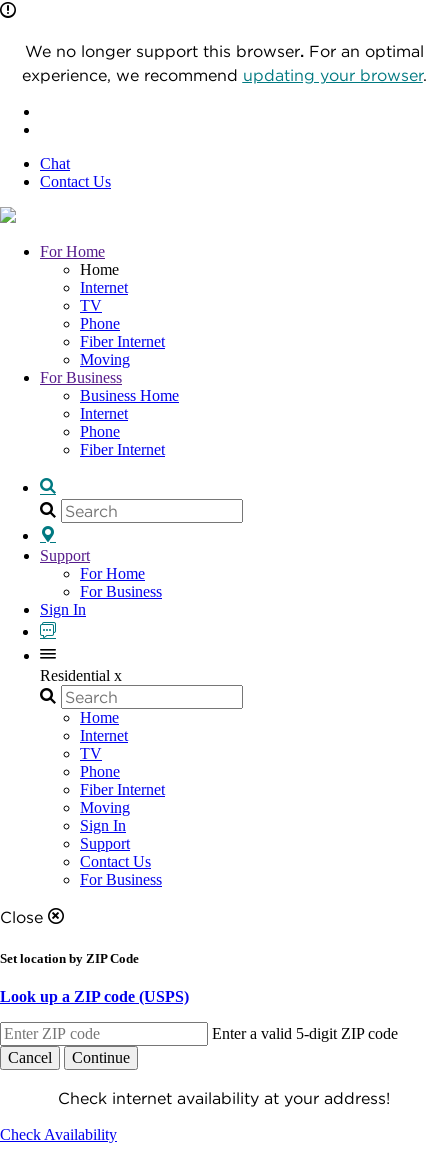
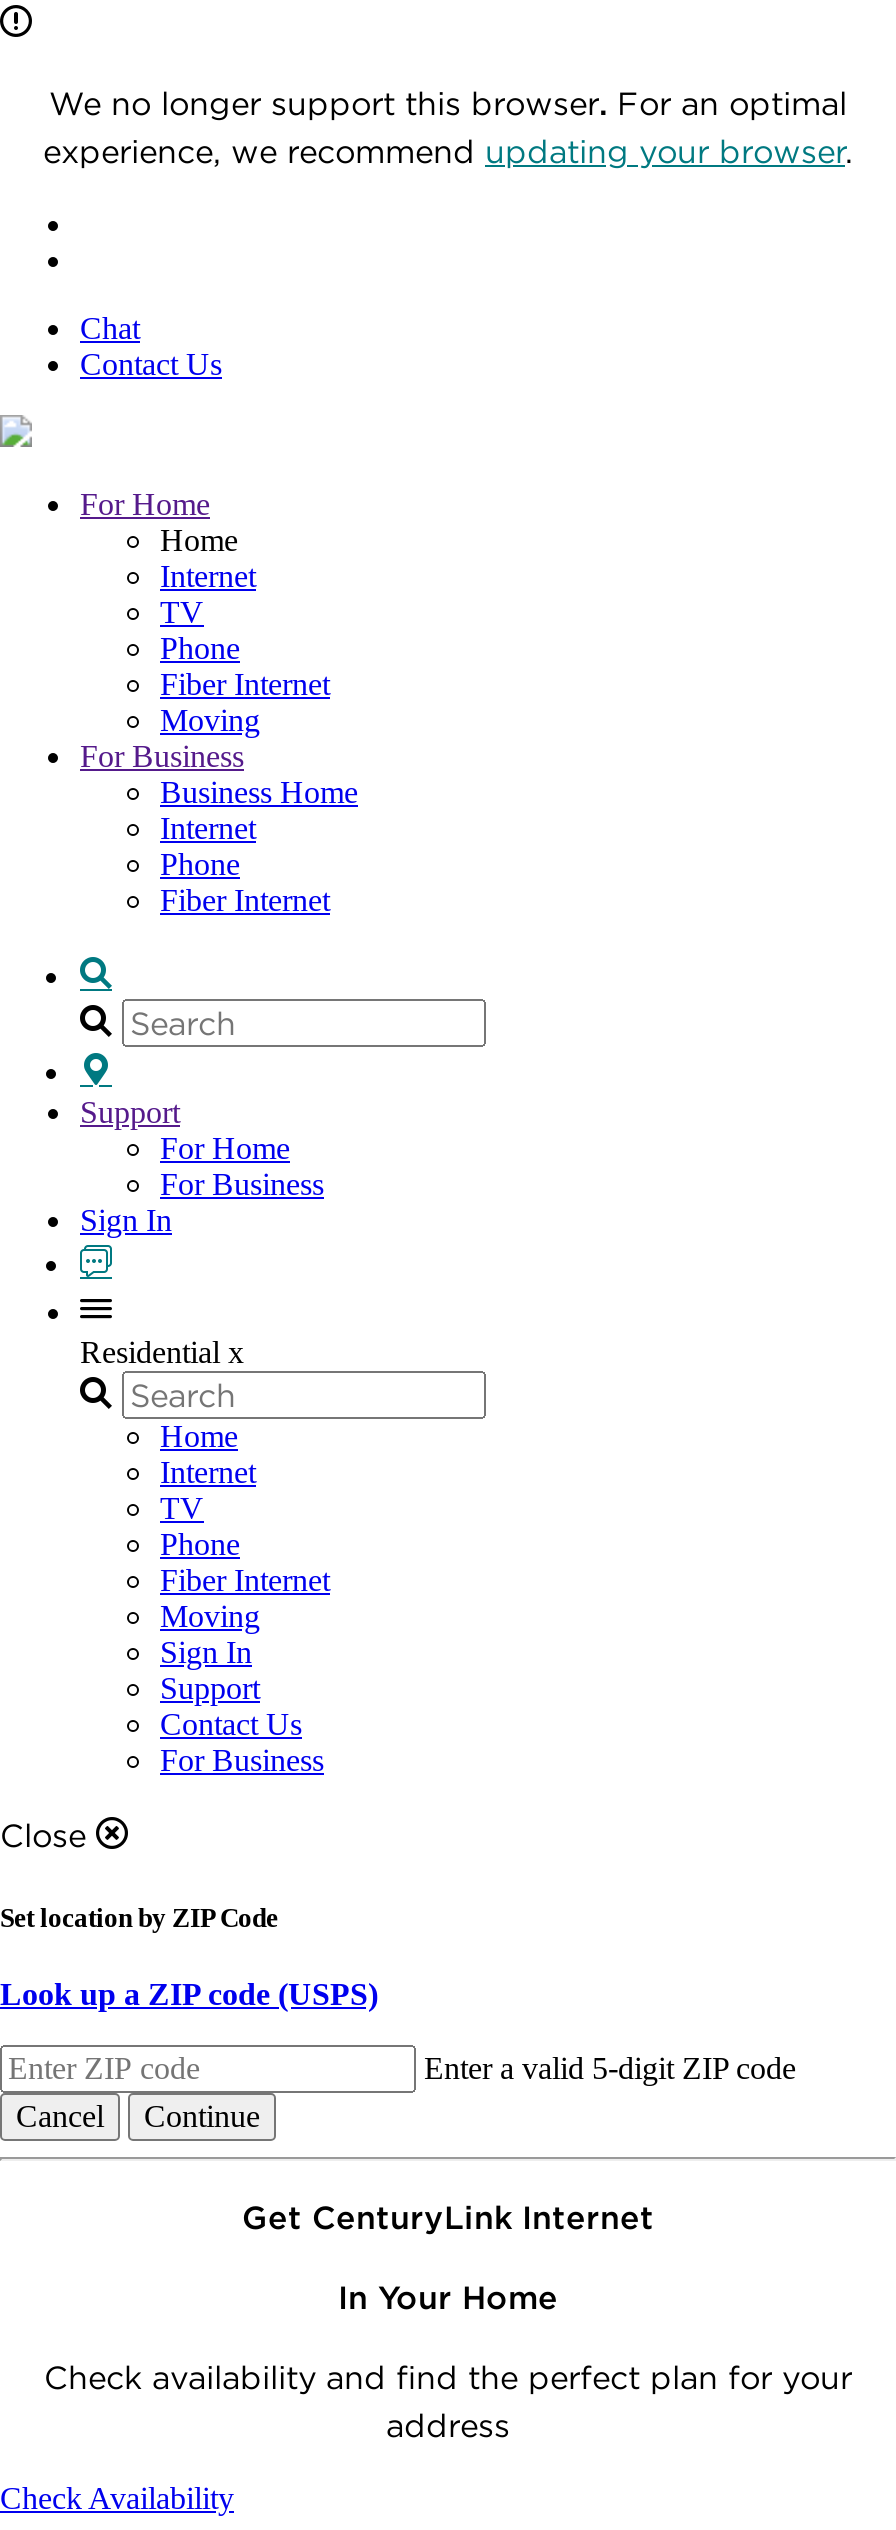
[58,1088,390,1108] Check internet availability at your address! -> [44,2198,852,2446] Get CenturyLink Internet | In Your Home | Check availability and find the perfect plan for your | address

